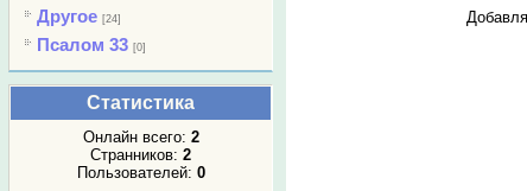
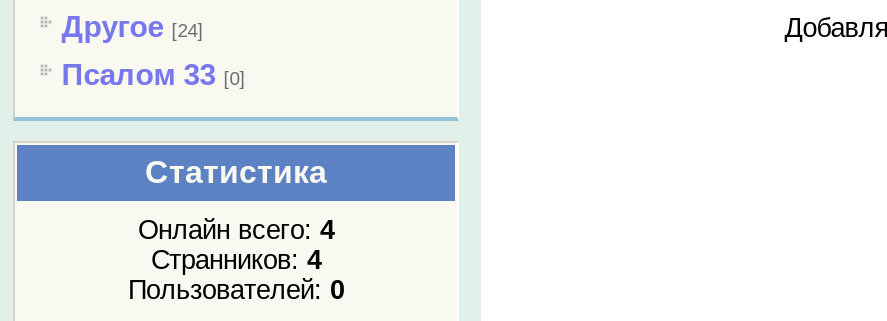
[82,128,199,146] Онлайн всего: 2 -> [138,215,334,245] Онлайн всего: 4
[90,146,191,164] Странников: 2 -> [151,245,321,275] Странников: 4

